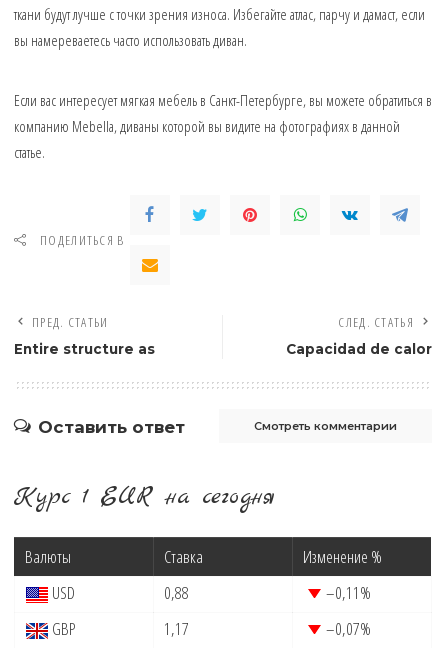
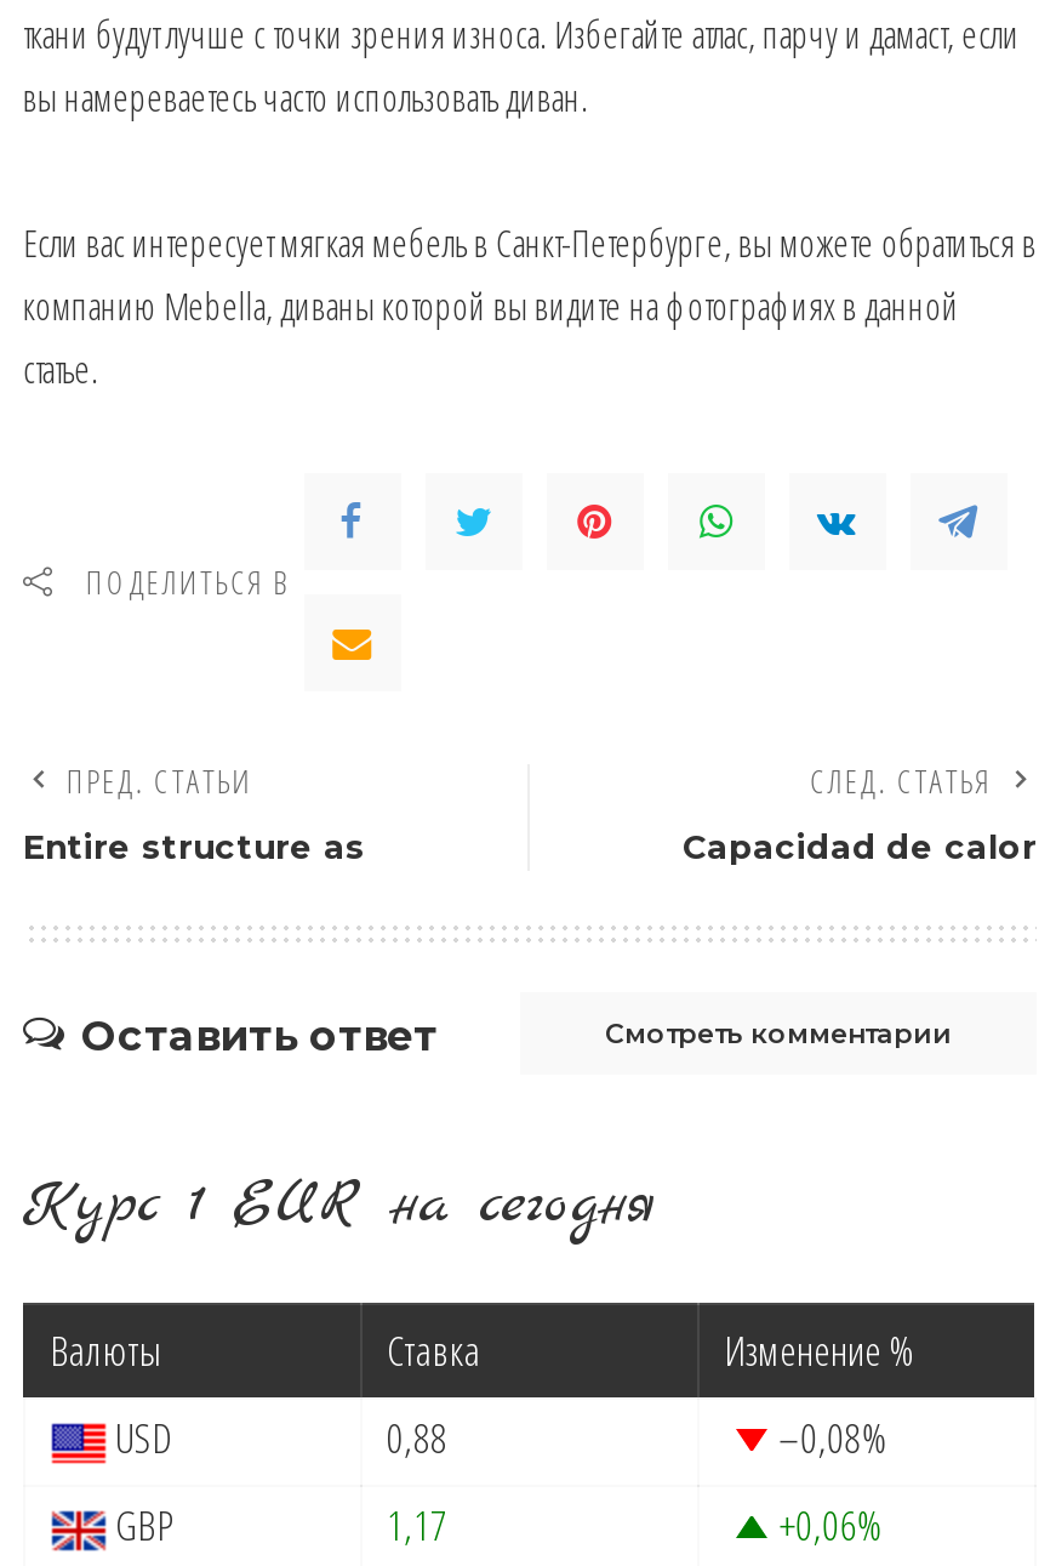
[326,581,371,604] –0,11% -> [779,1410,888,1466] –0,08%
[326,617,371,640] –0,07% -> [779,1498,883,1554] +0,06%

